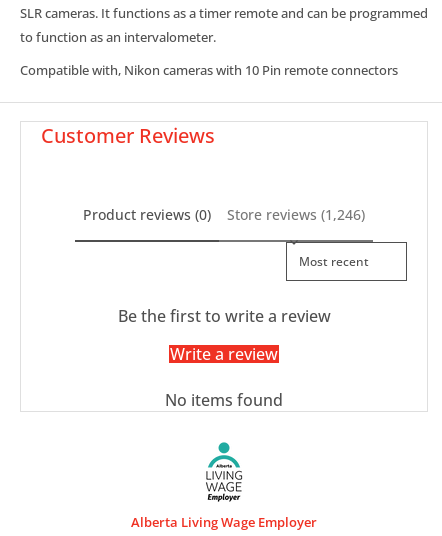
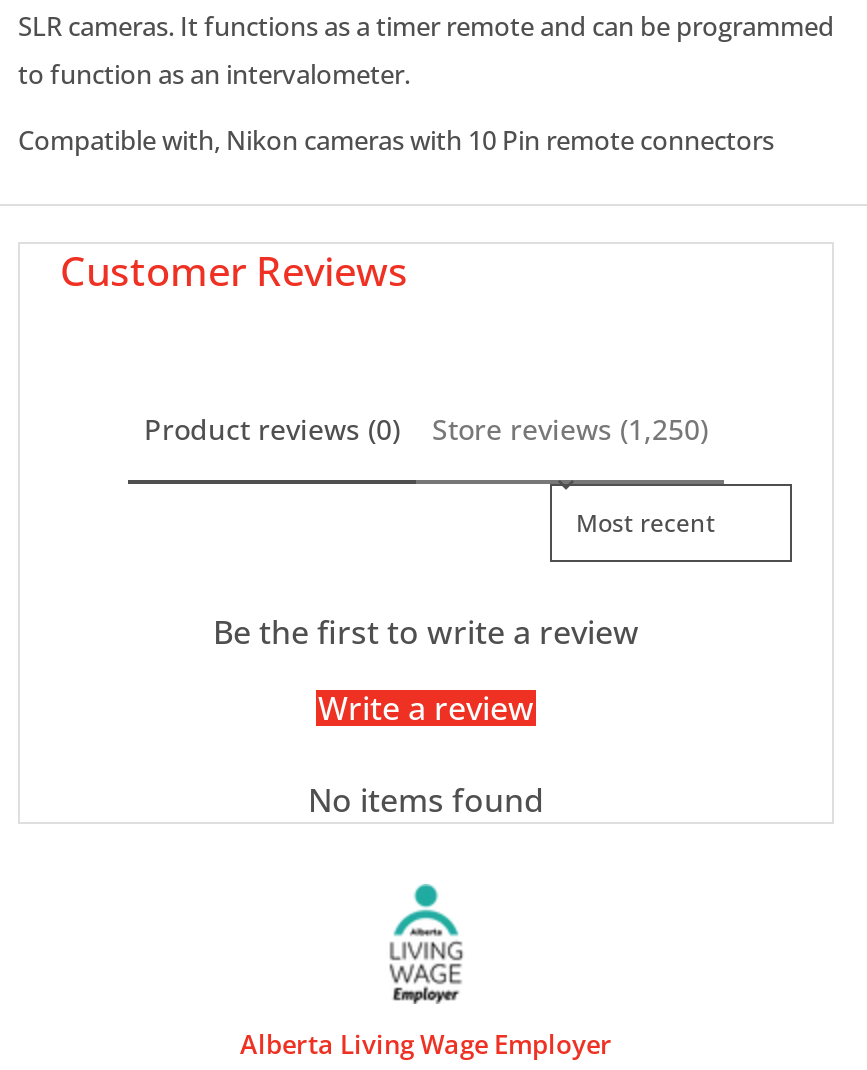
[227,205,365,224] Store reviews (1,246) -> [432,411,708,449] Store reviews (1,250)

